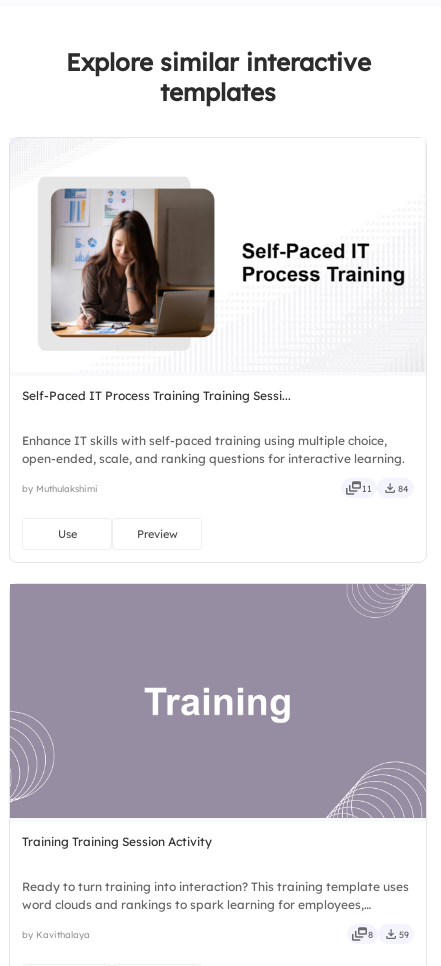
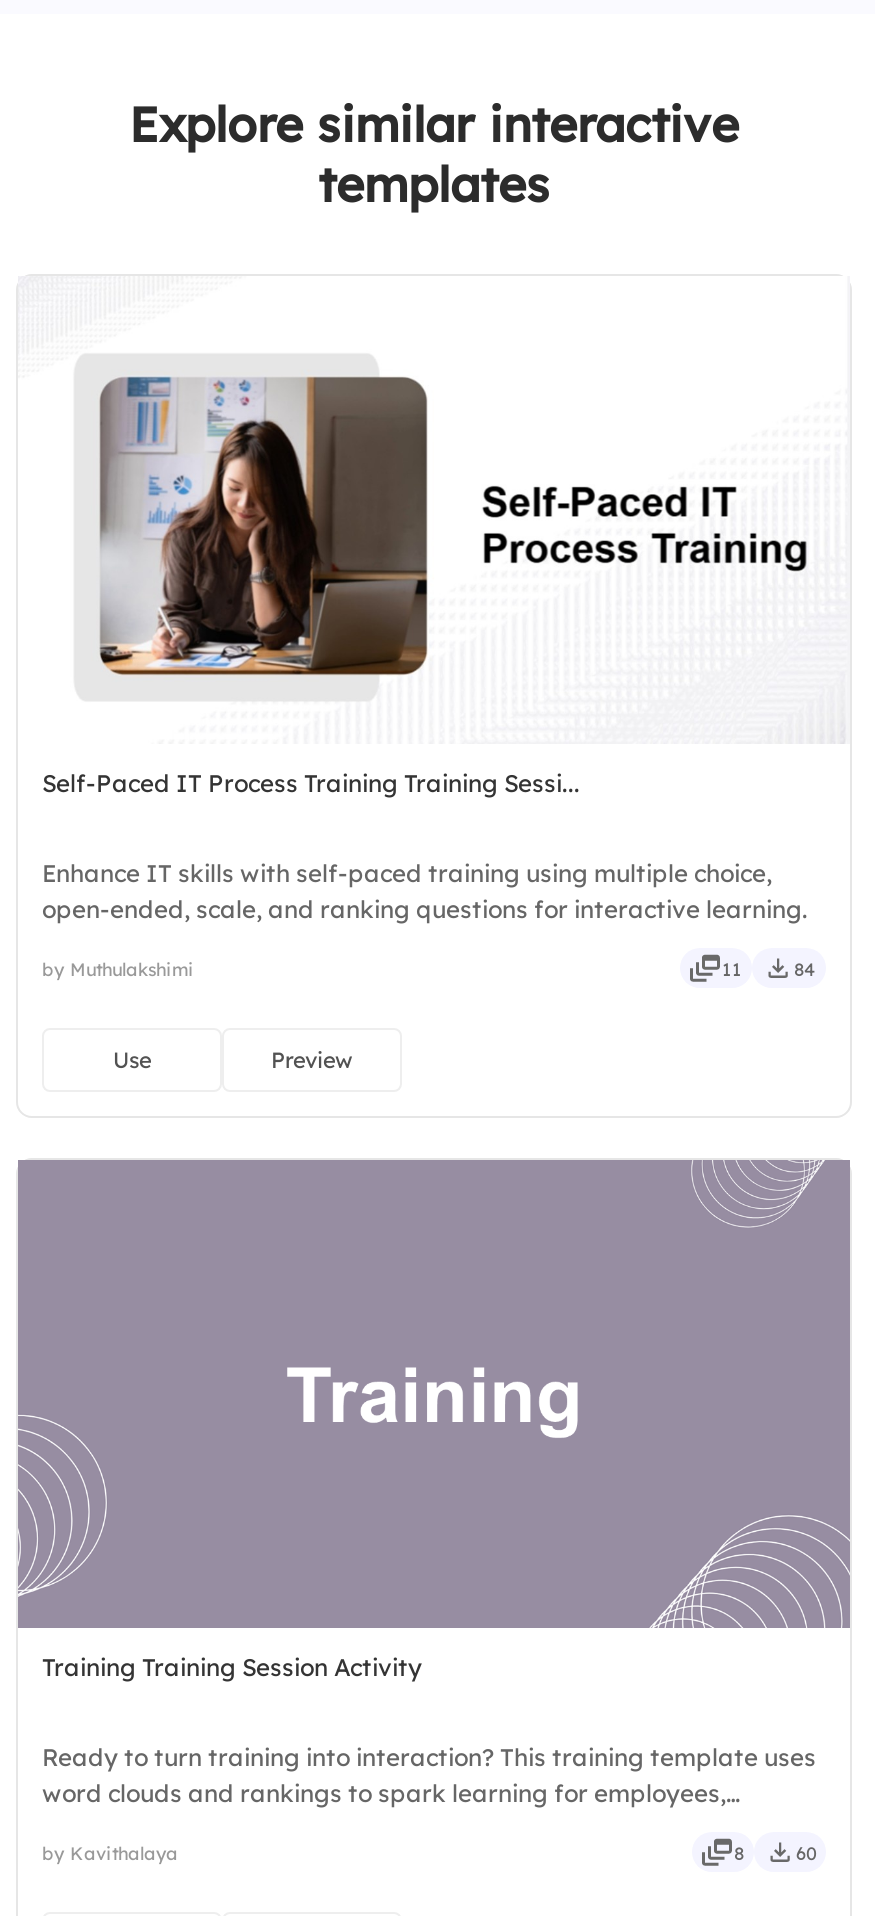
[399,928,409,939] 59 -> [796,1841,816,1863] 60

